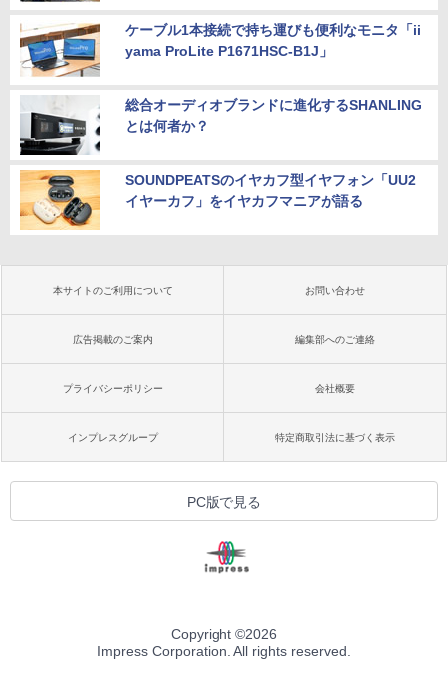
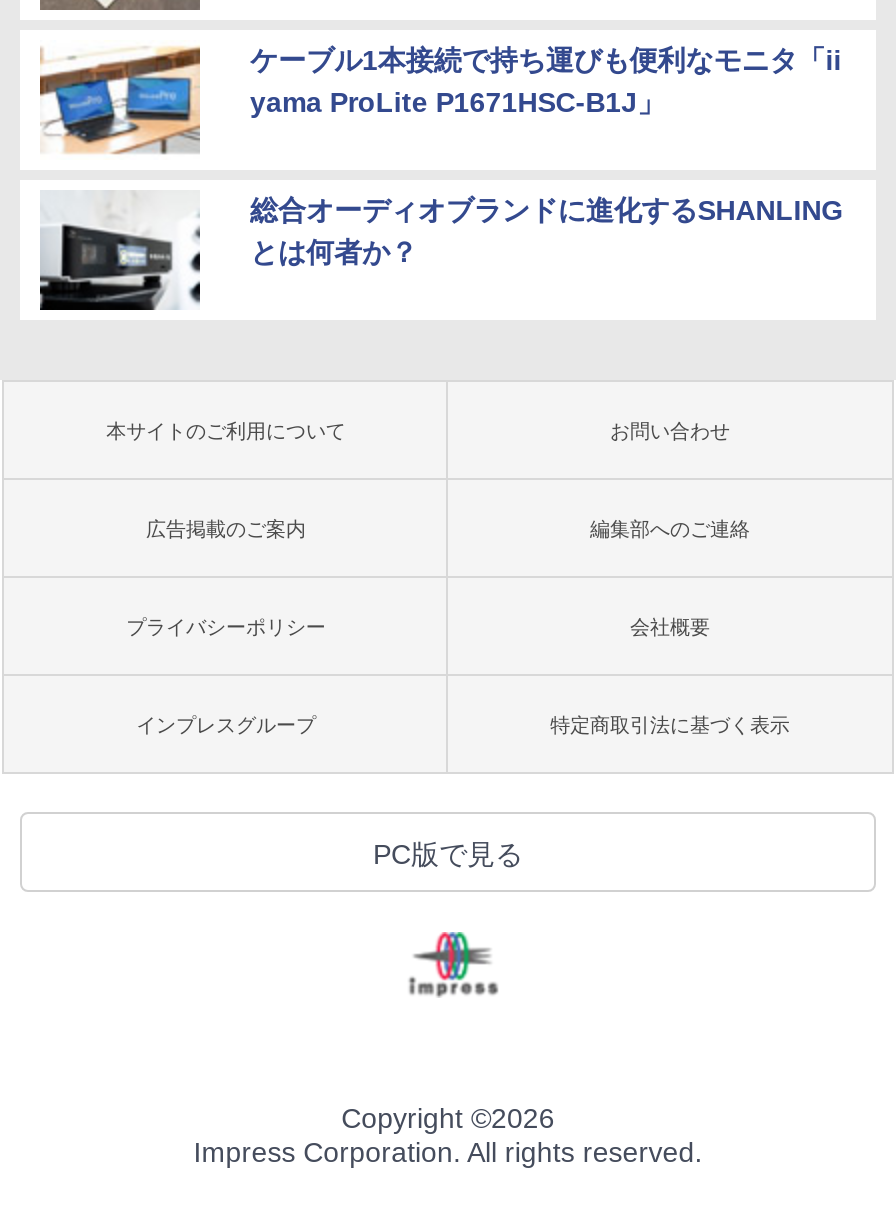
[19,170,416,230] [image] | SOUNDPEATSのイヤカフ型イヤフォン「UU2 | イヤーカフ」をイヤカフマニアが語る -> none

